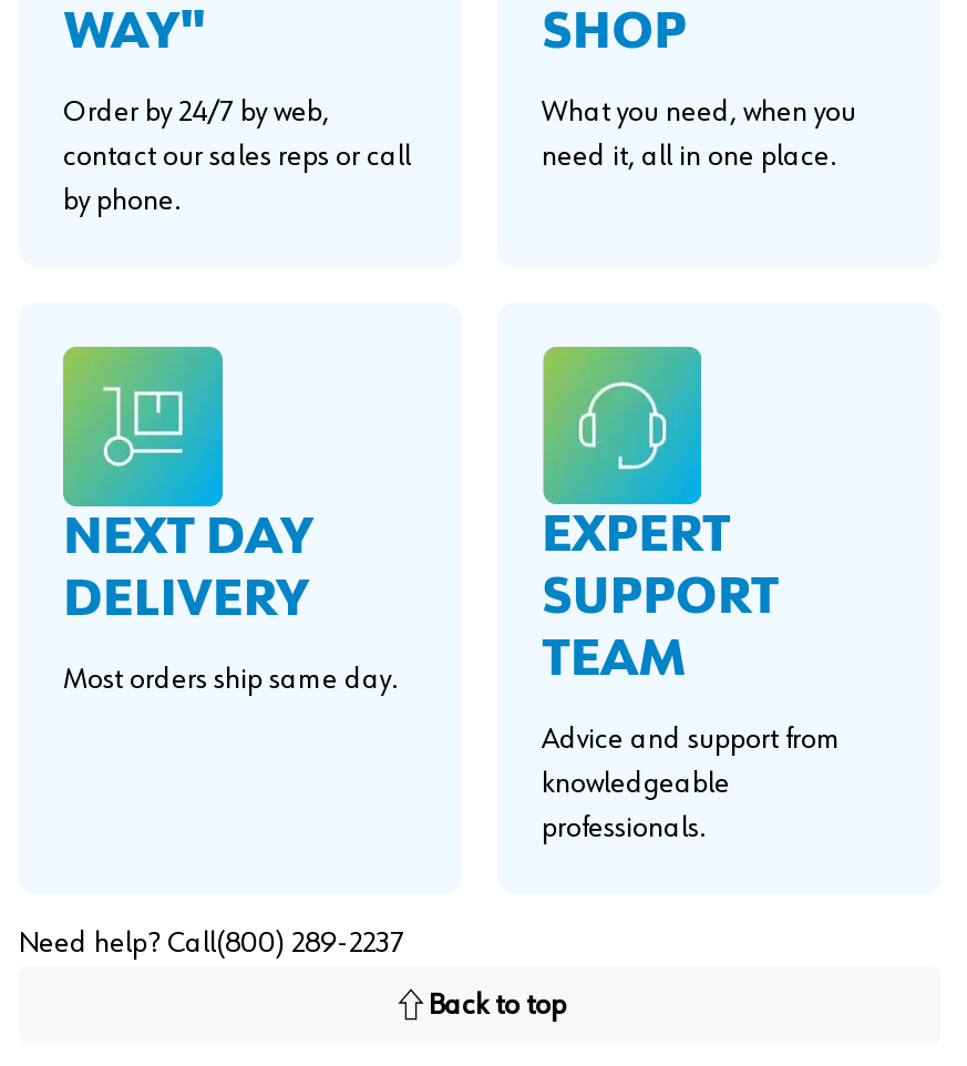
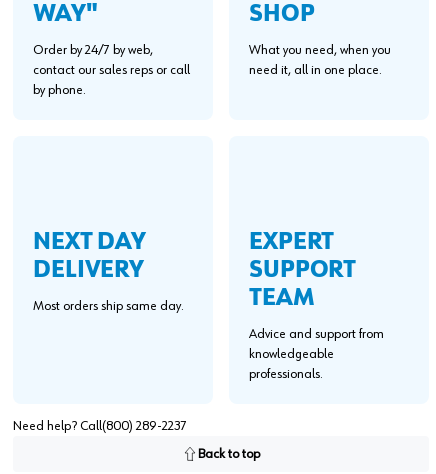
[61,346,225,505] [image] -> none
[542,346,703,503] [image] -> none

